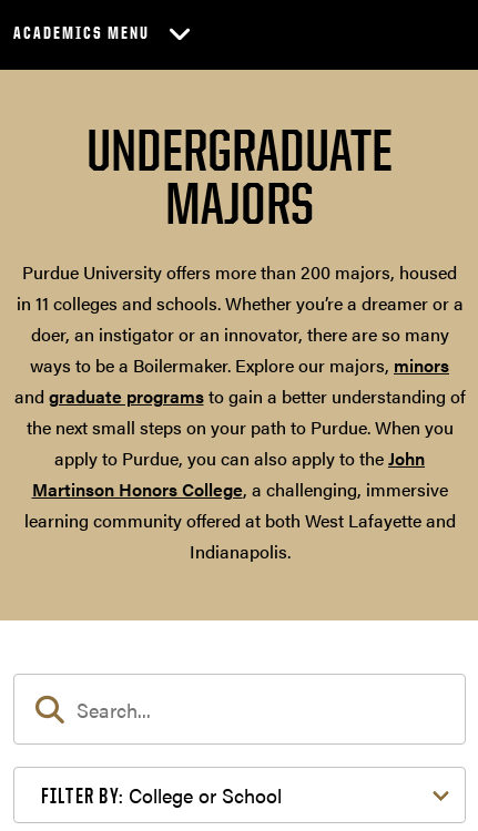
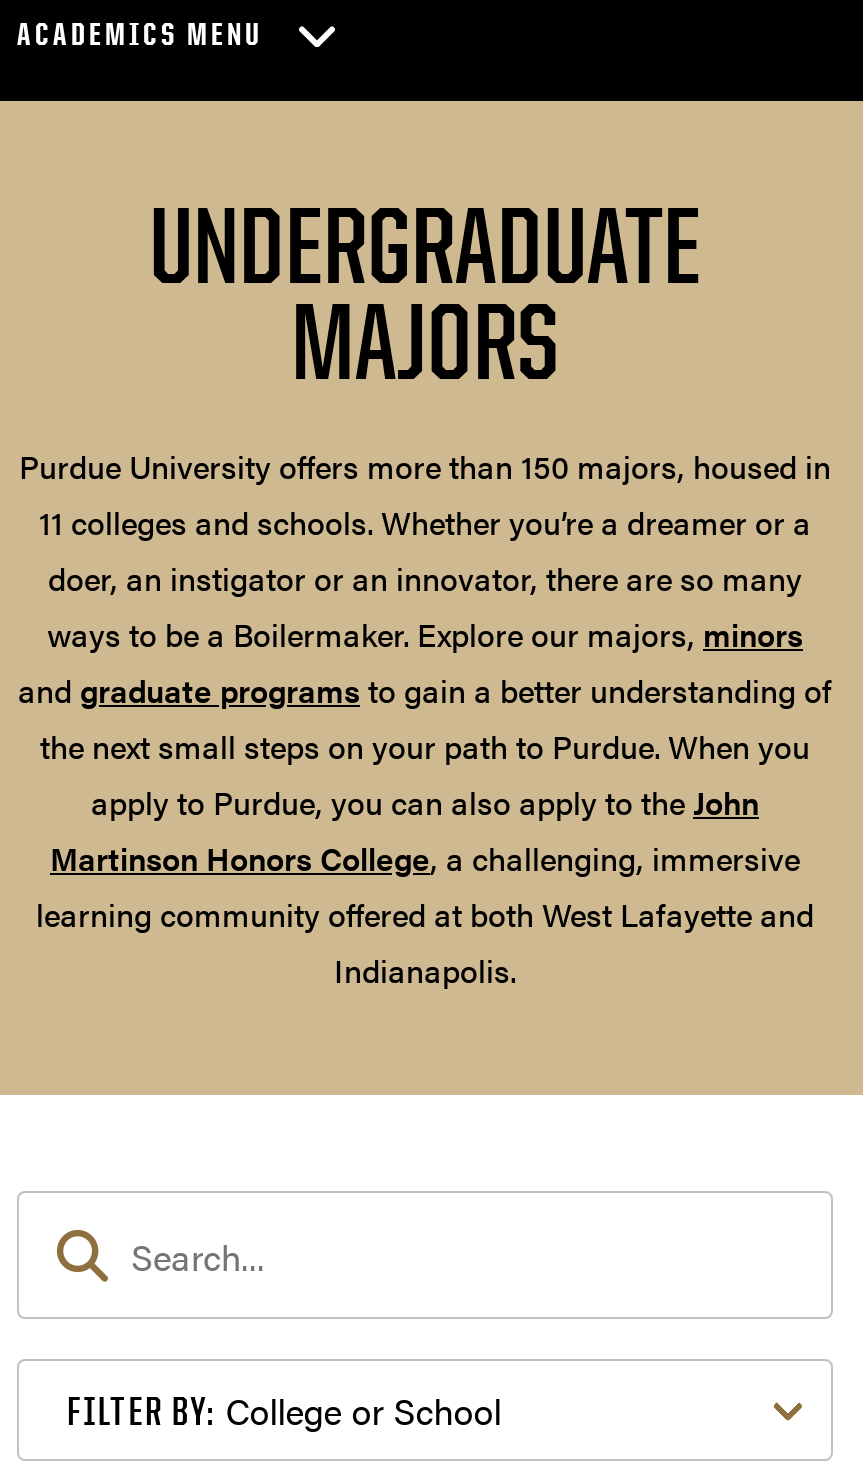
[16,259,463,316] Purdue University offers more than 200 majors, housed | in 11 colleges and schools. Whether you’re a dreamer or a -> [19,443,831,545] Purdue University offers more than 150 majors, housed in | 11 colleges and schools. Whether you’re a dreamer or a

